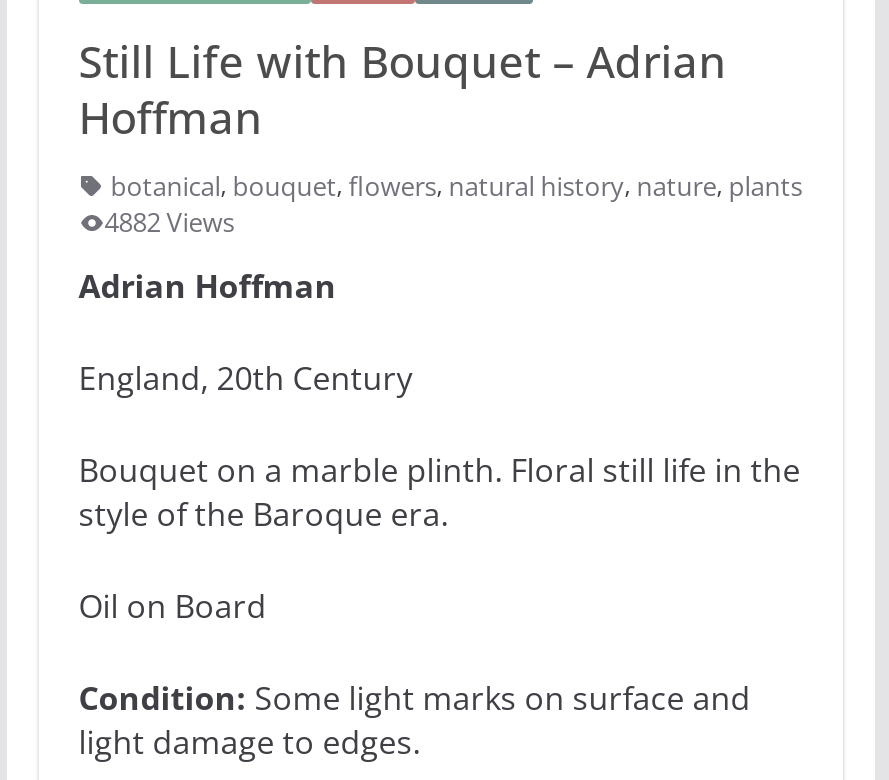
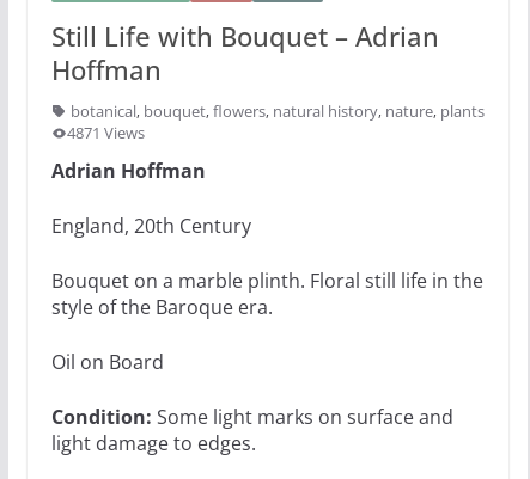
[104,205,234,241] 4882 Views -> [67,122,144,144] 4871 Views

